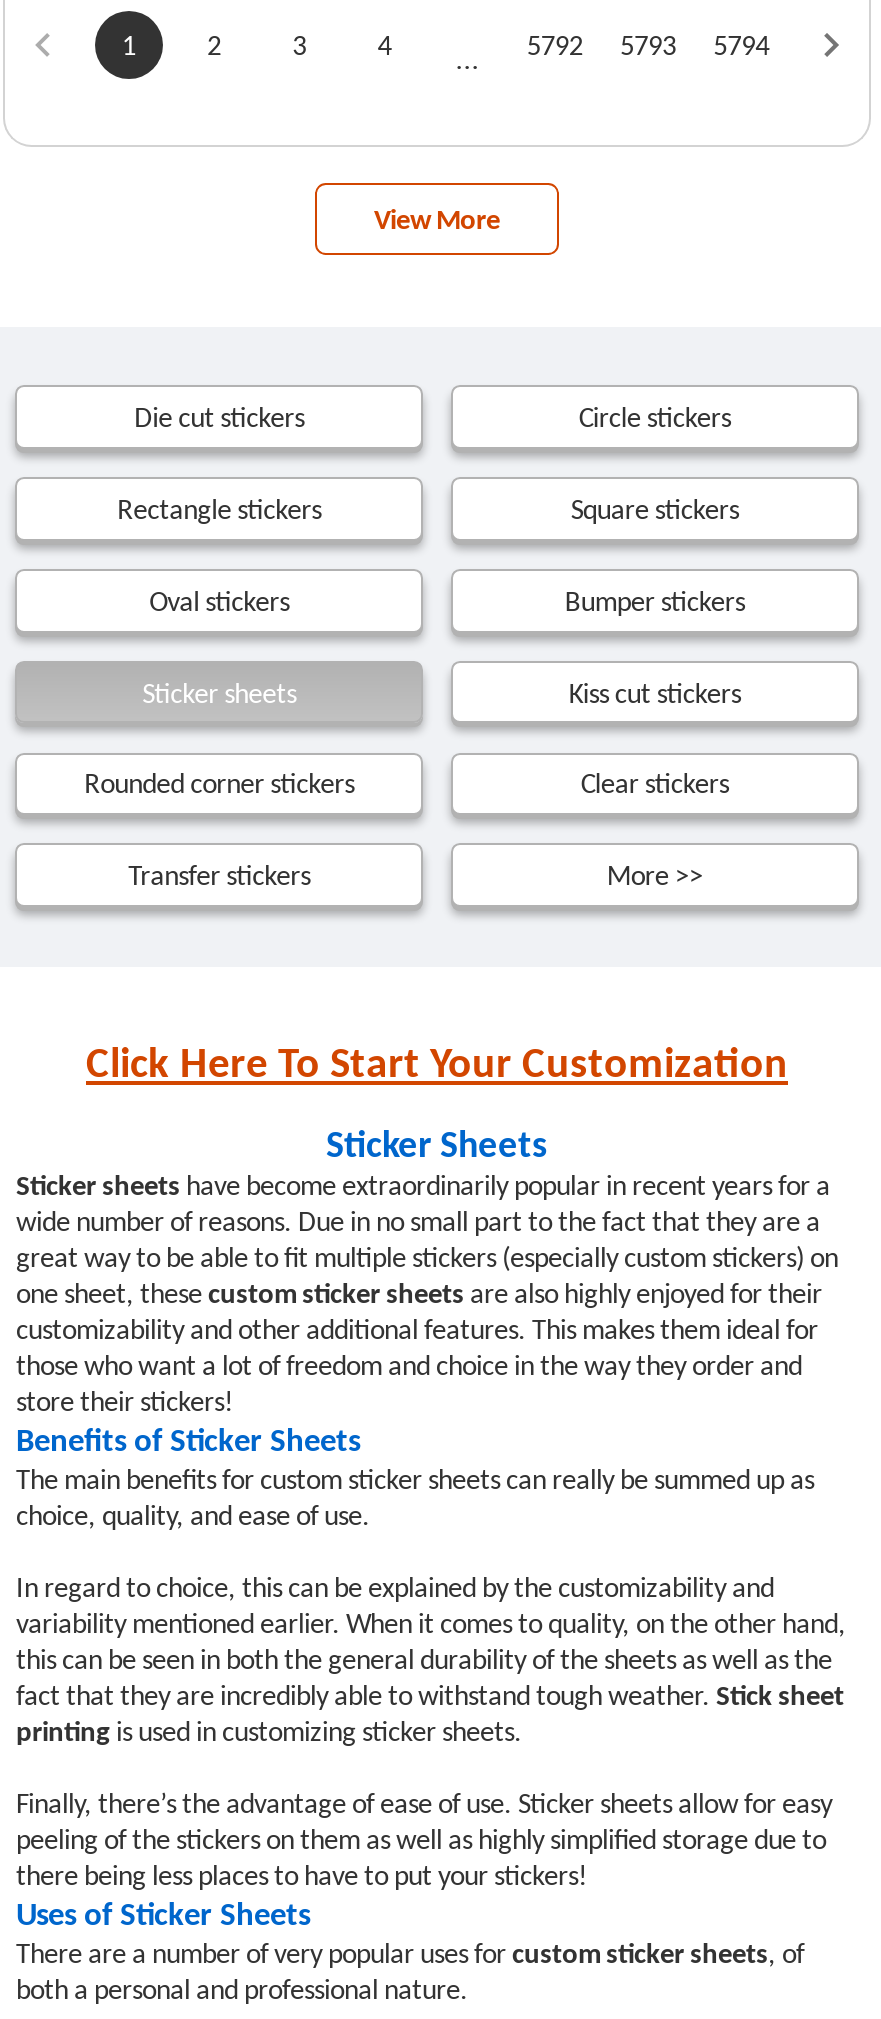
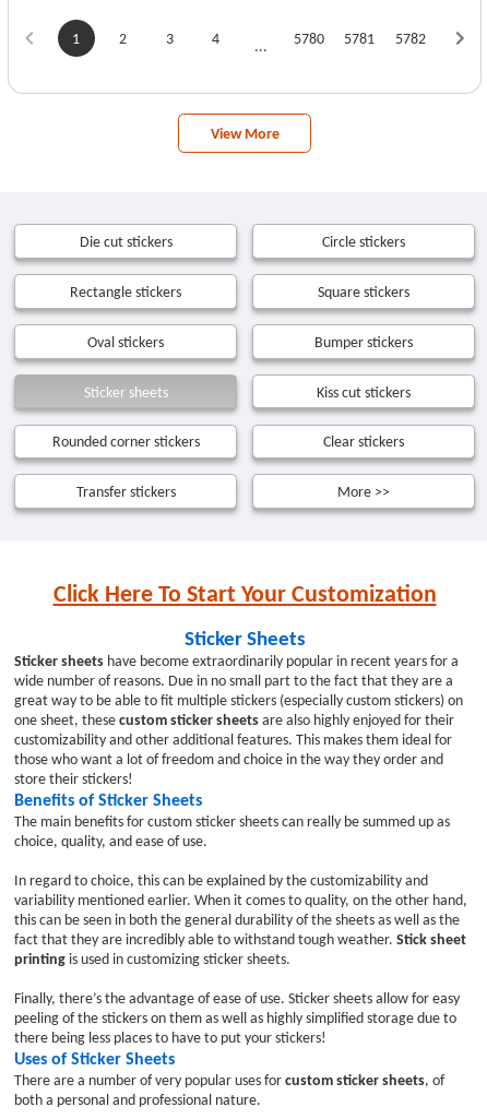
[527,27,583,63] 5792 -> [294,28,324,48] 5780
[620,27,676,63] 5793 -> [345,28,375,48] 5781
[713,27,769,63] 5794 -> [395,28,426,48] 5782

